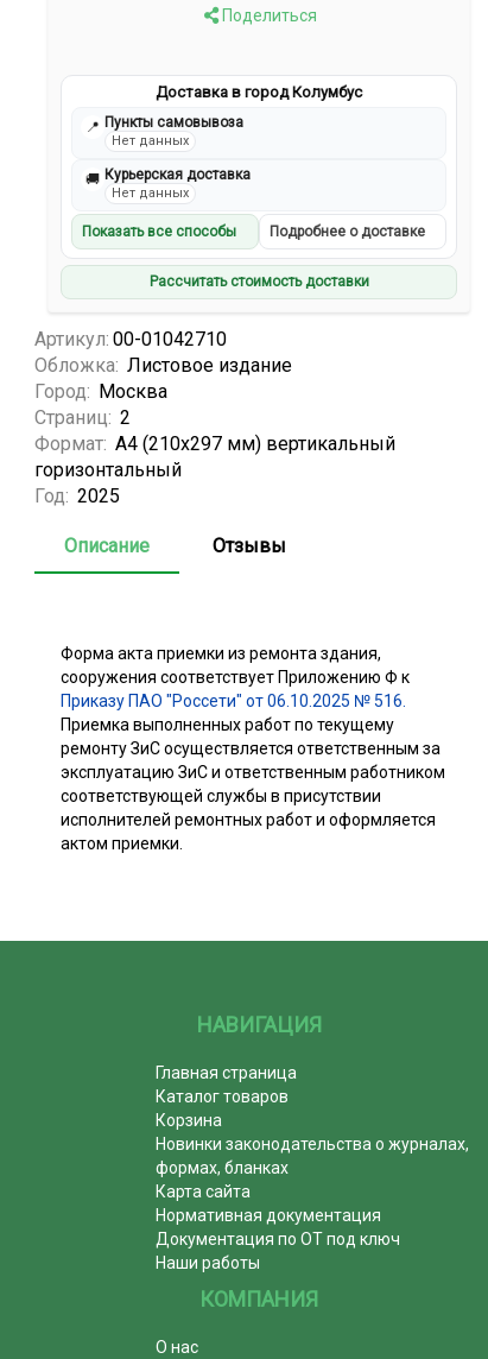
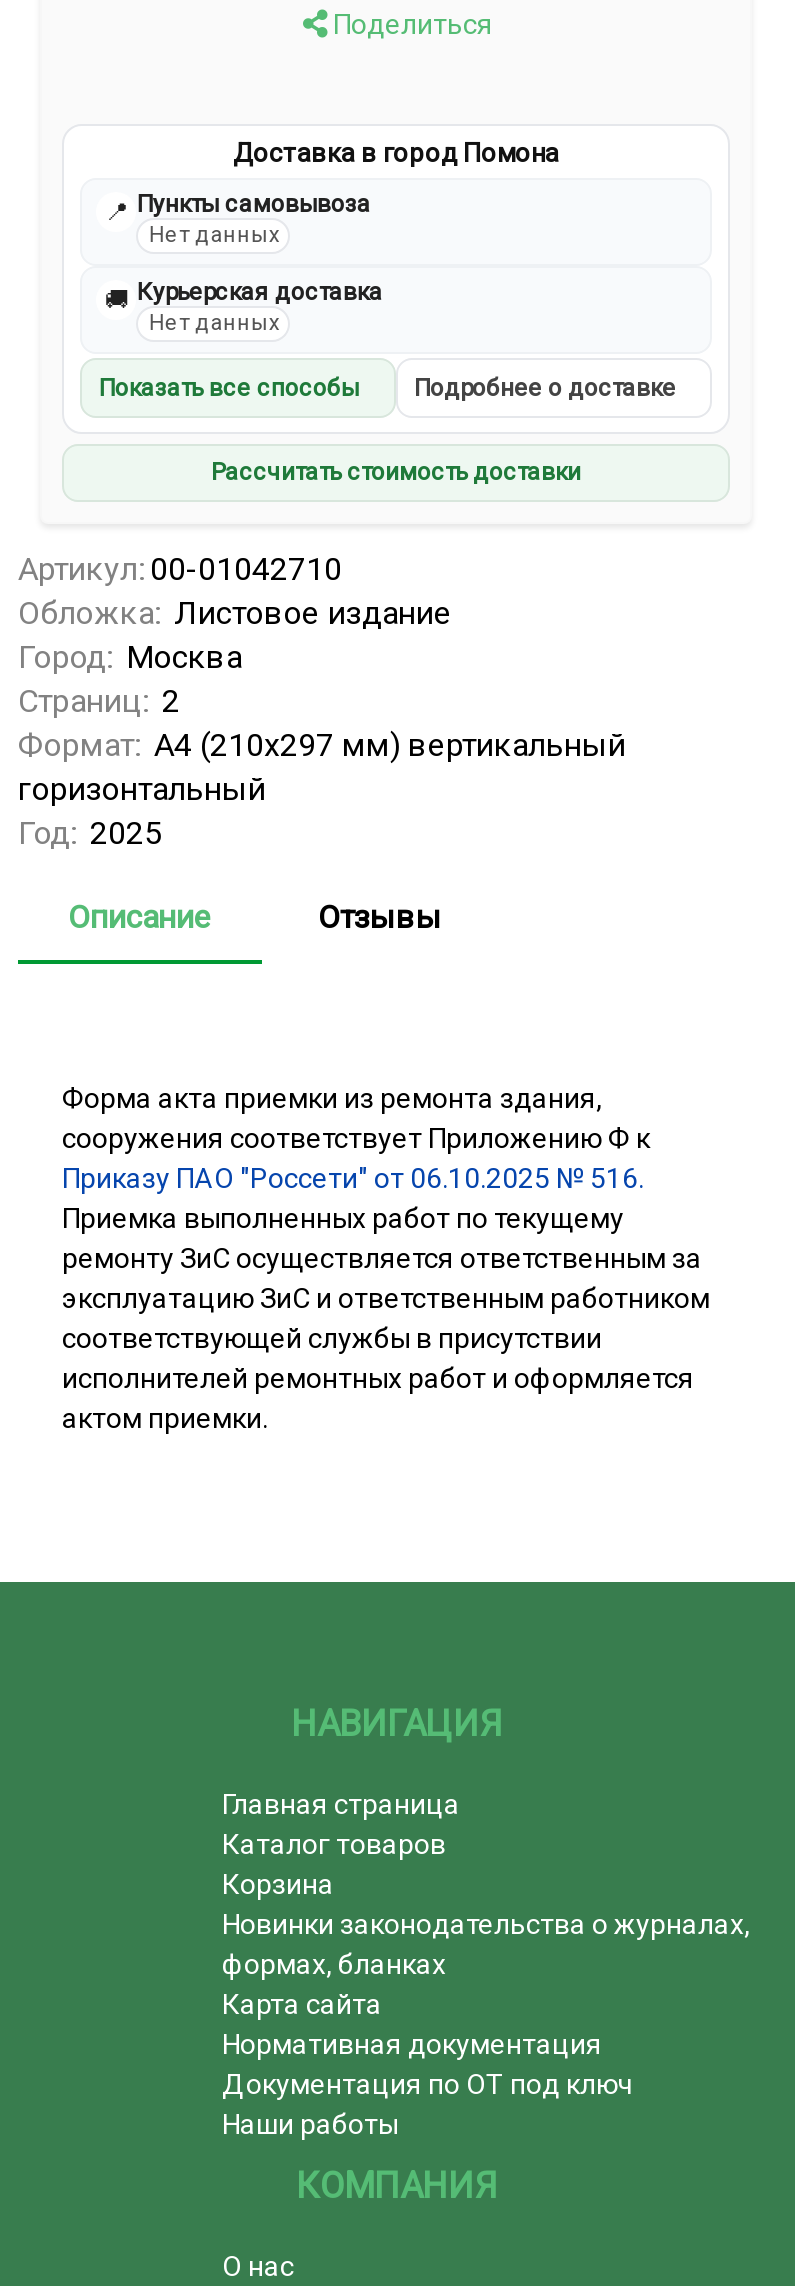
[156,84,362,101] Доставка в город Колумбус -> [233,139,559,169] Доставка в город Помона

